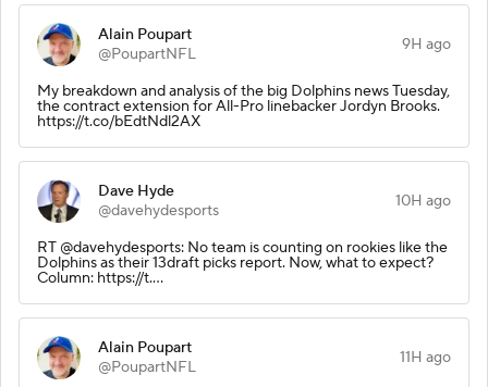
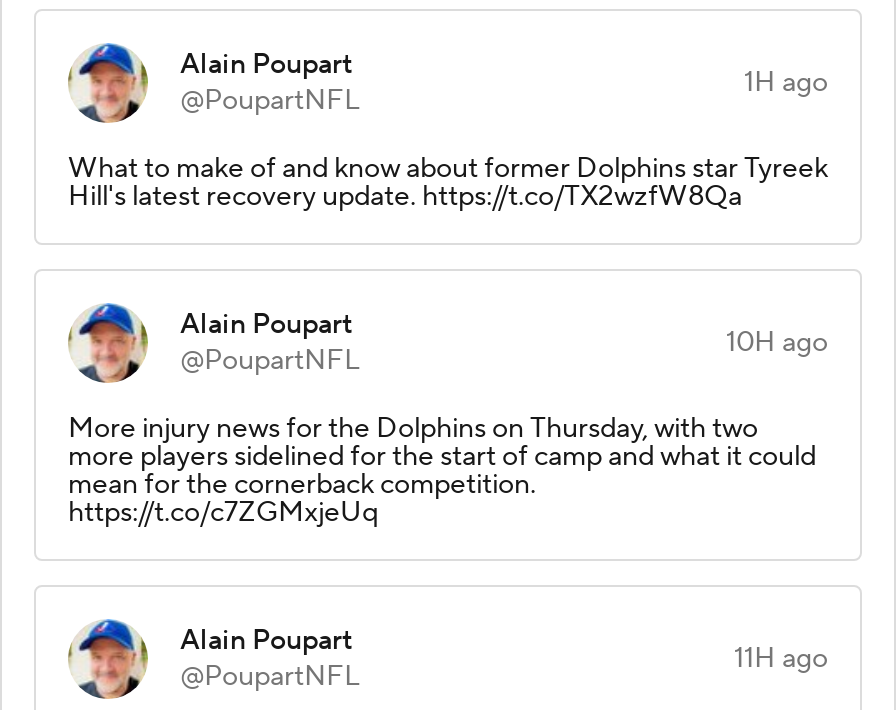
[402,35,451,54] 9H ago -> [744,65,828,101] 1H ago
[37,81,450,131] My breakdown and analysis of the big Dolphins news Tuesday, | the contract extension for All-Pro linebacker Jordyn Brooks. | https://t.co/bEdtNdl2AX -> [68,151,828,215] What to make of and know about former Dolphins star Tyreek | Hill's latest recovery update. https://t.co/TX2wzfW8Qa
[37,179,219,221] [image] | Dave Hyde | @davehydesports -> [66,301,360,385] [image] | Alain Poupart | @PoupartNFL
[37,238,448,288] RT @davehydesports: No team is counting on rookies like the | Dolphins as their 13draft picks report. Now, what to expect? | Column: https://t.… -> [68,411,816,531] More injury news for the Dolphins on Thursday, with two | more players sidelined for the start of camp and what it could | mean for the cornerback competition. | https://t.co/c7ZGMxjeUq

